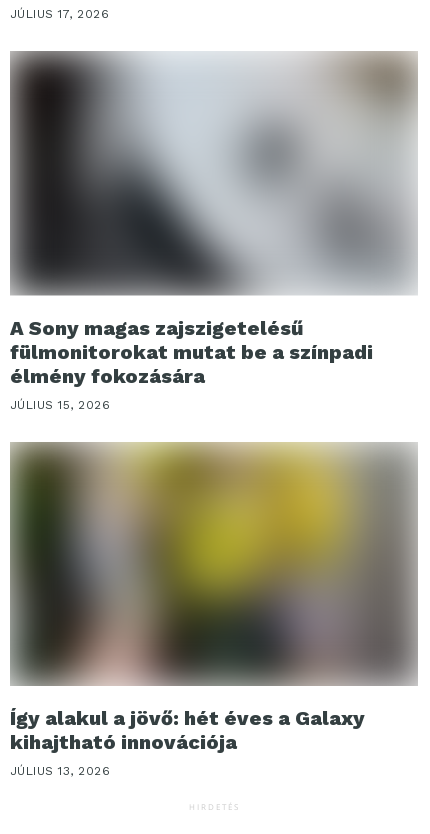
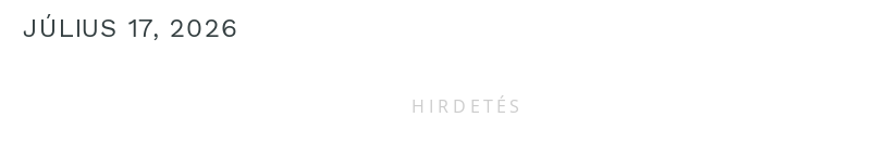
[9,50,418,412] [image] | A Sony magas zajszigetelésű | fülmonitorokat mutat be a színpadi | élmény fokozására | JÚLIUS 15, 2026 -> none
[9,441,419,778] [image] | Így alakul a jövő: hét éves a Galaxy | kihajtható innovációja | JÚLIUS 13, 2026 -> none

